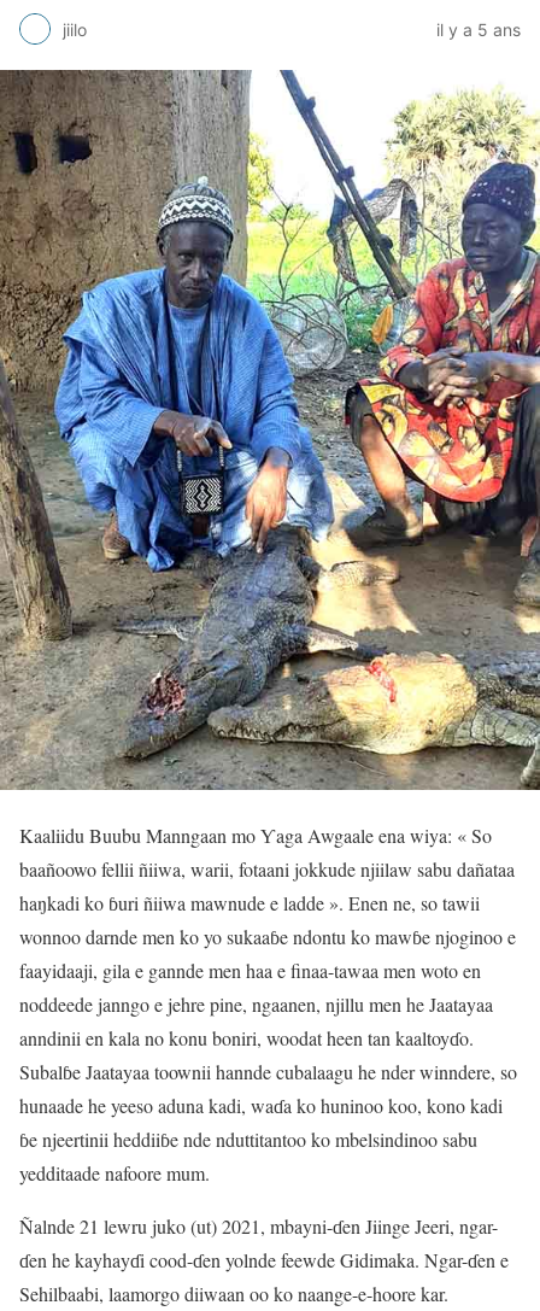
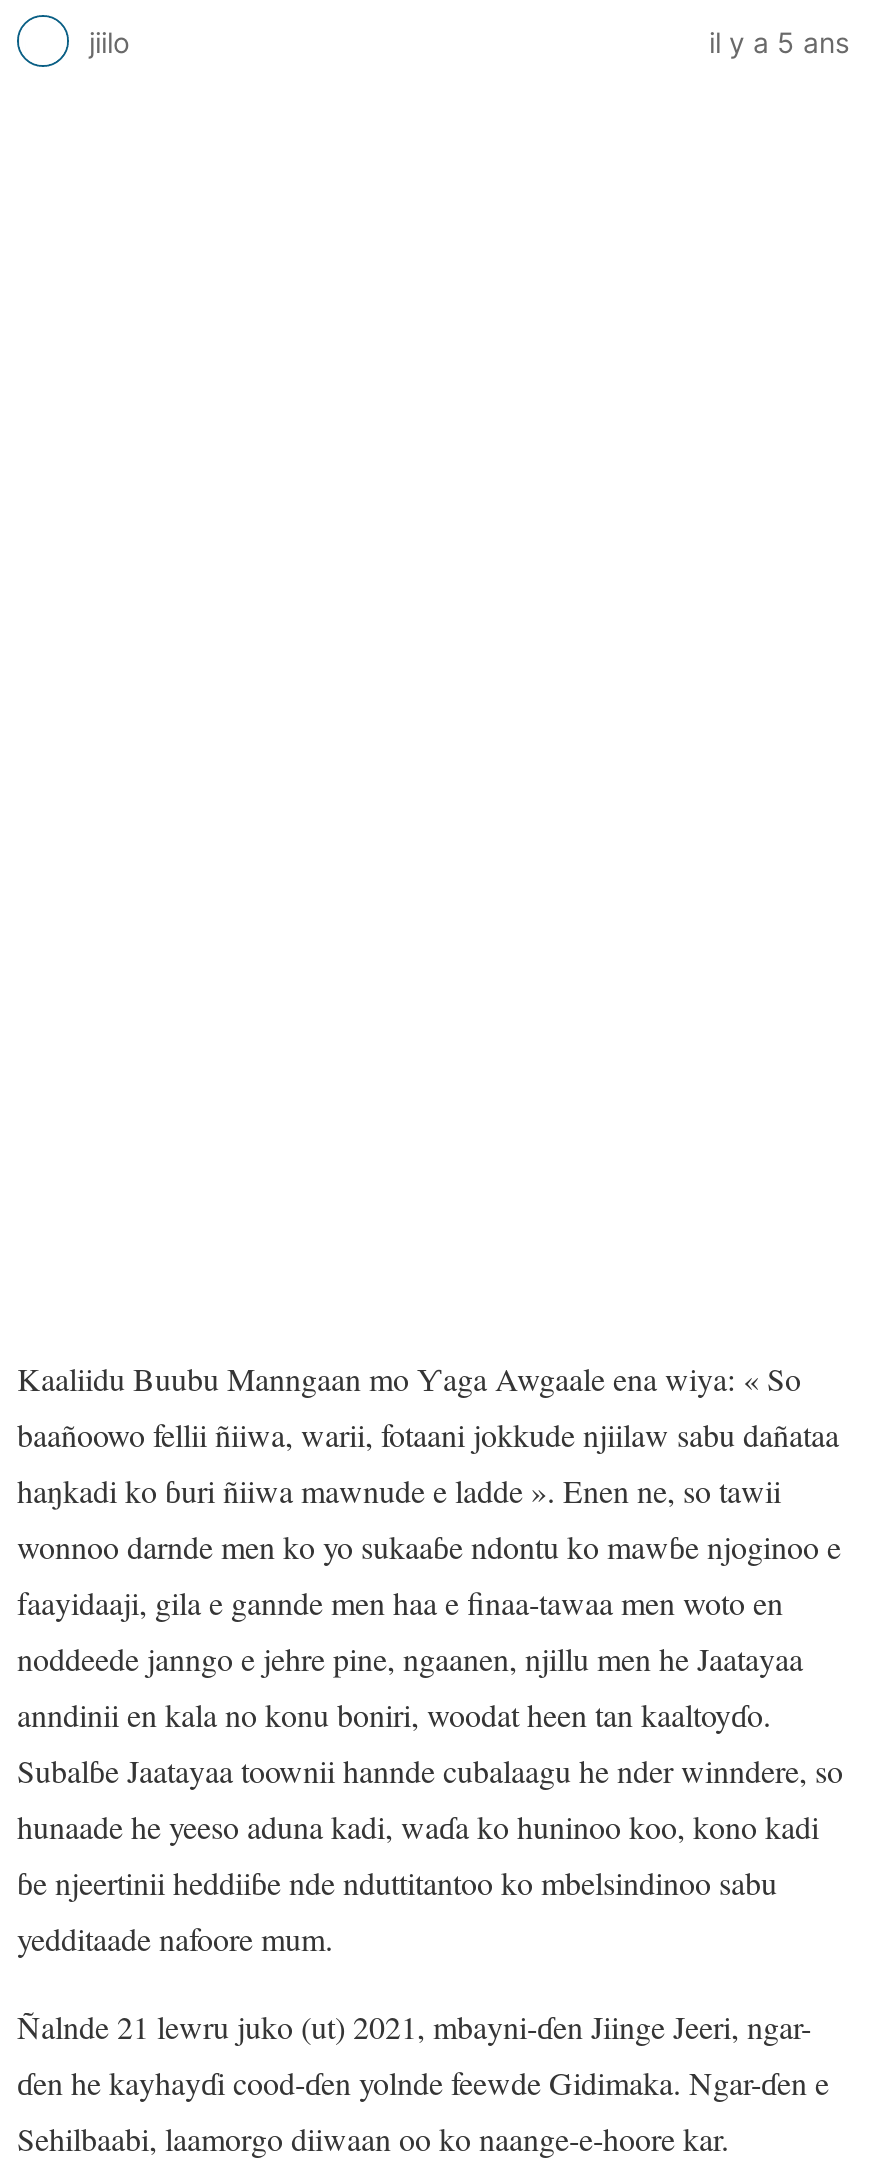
[4,69,536,791] [image] -> none

